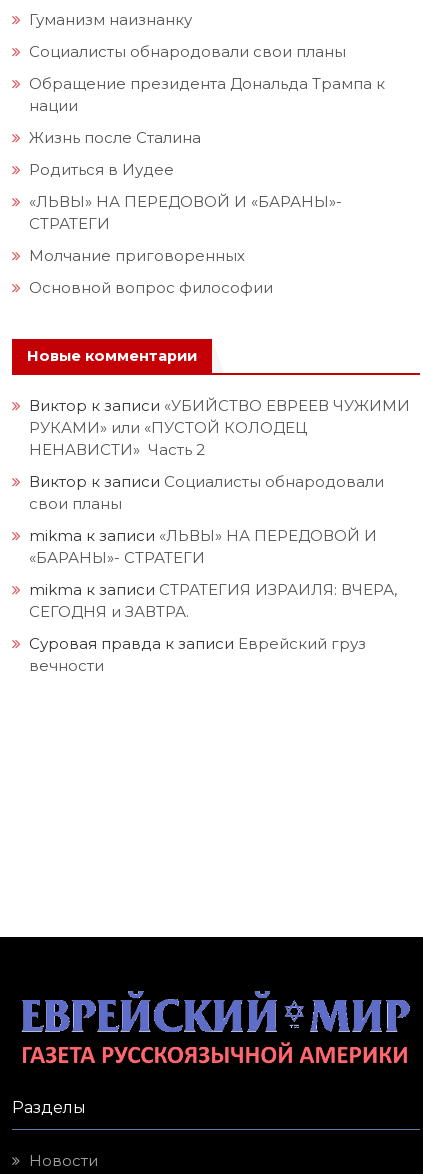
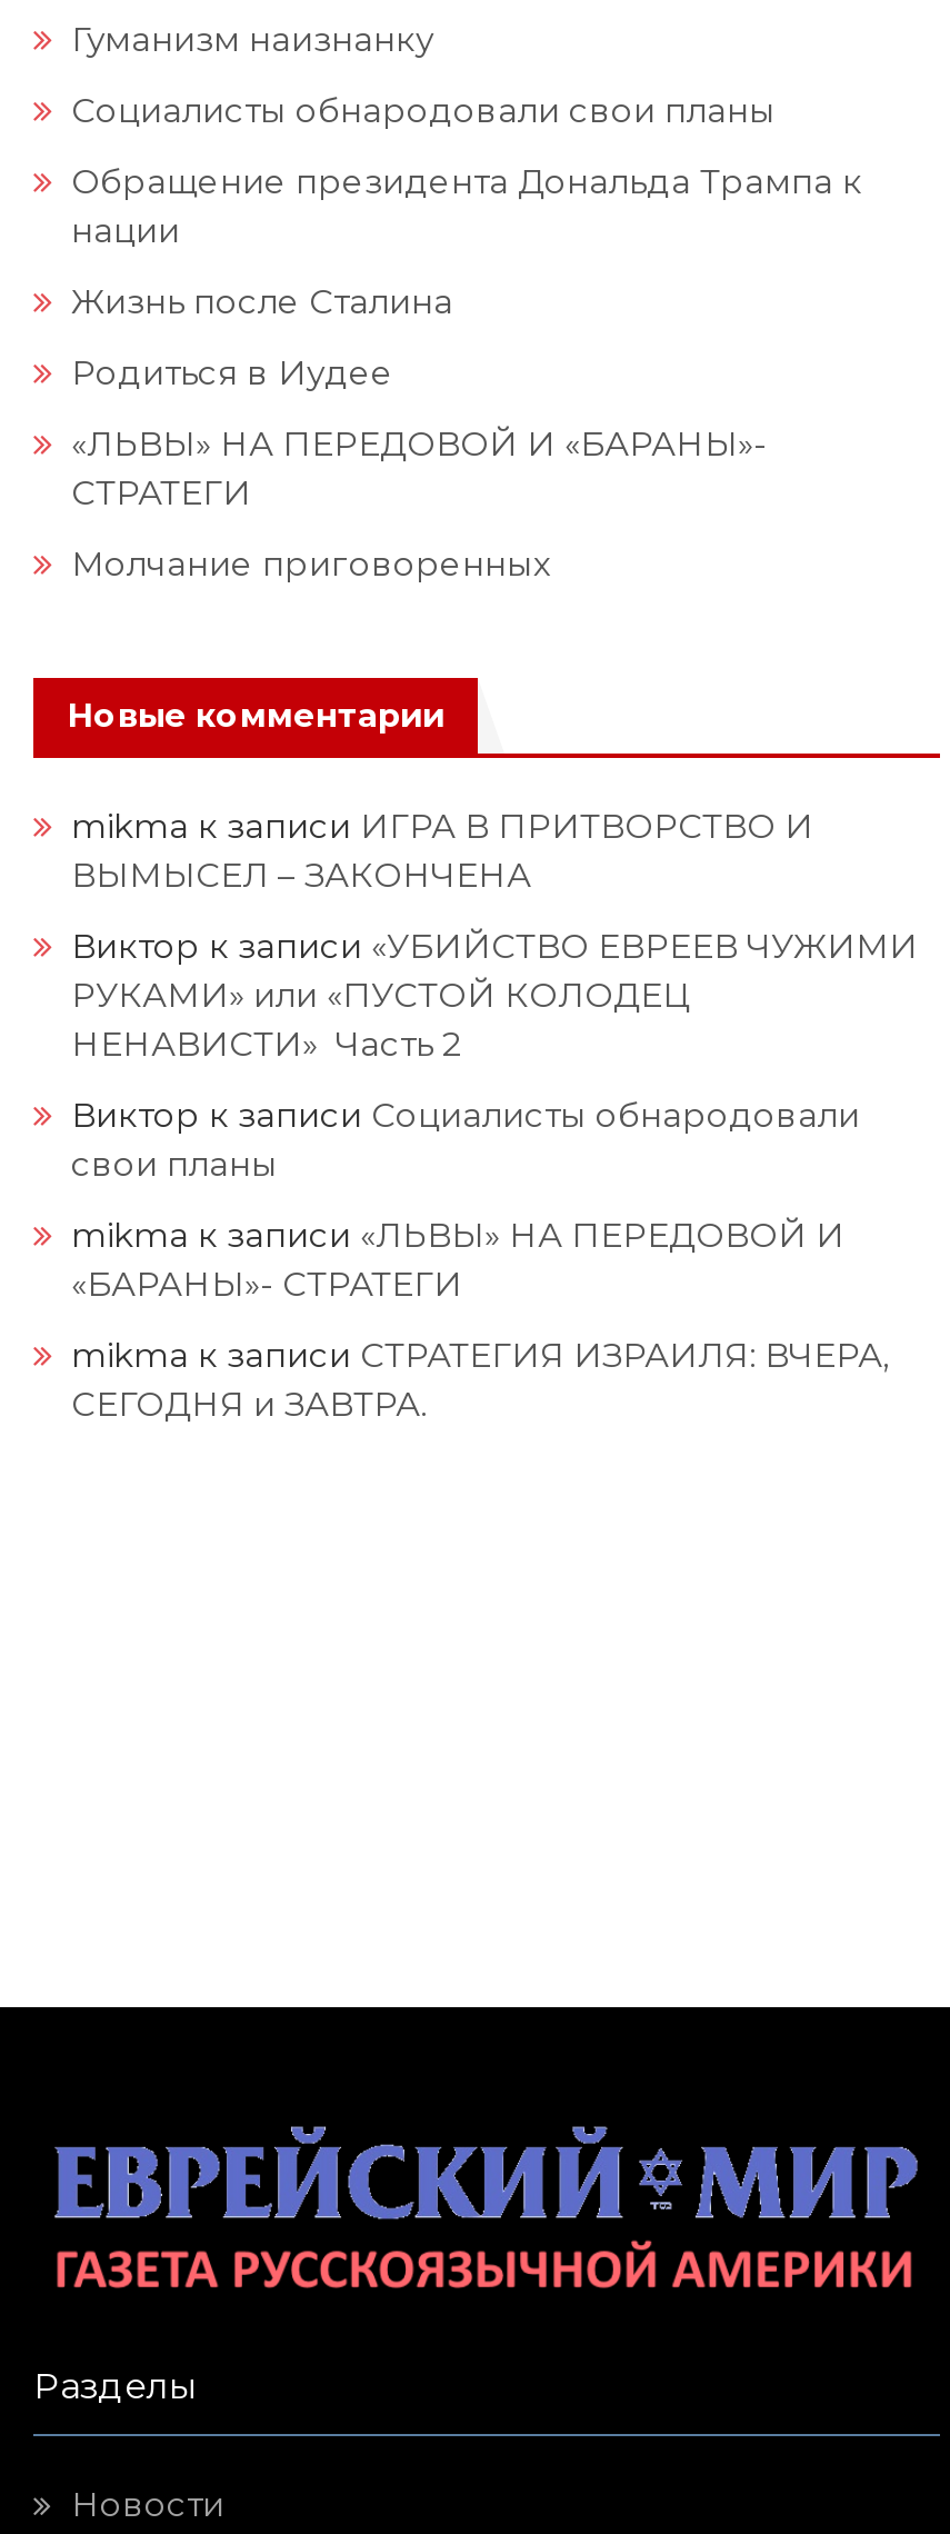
[29,278,273,297] Основной вопрос философии -> none
none -> [71,804,813,895] mikma к записи ИГРА В ПРИТВОРСТВО И | ВЫМЫСЕЛ – ЗАКОНЧЕНА
moved [29,396,410,621] -> [71,924,918,1424]: Виктор к записи «УБИЙСТВО ЕВРЕЕВ ЧУЖИМИ | РУКАМИ» или «ПУСТОЙ КОЛОДЕЦ | НЕНАВИСТИ» Часть 2 | ... | mikma к записи СТРАТЕГИЯ ИЗРАИЛЯ: ВЧЕРА, | СЕГОДНЯ и ЗАВТРА.
[29,634,366,675] Суровая правда к записи Еврейский груз | вечности -> none

